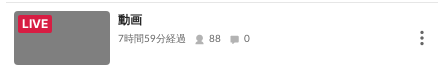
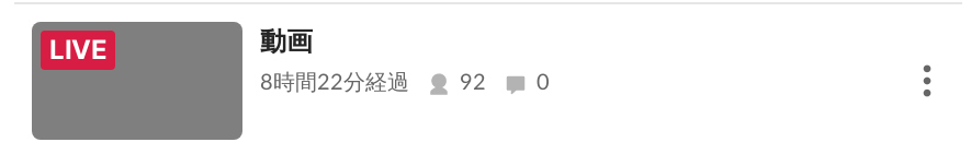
[118,34,186,44] 7時間59分経過 -> [260,71,409,93] 8時間22分経過
[209,34,221,44] 88 -> [460,73,486,94] 92

